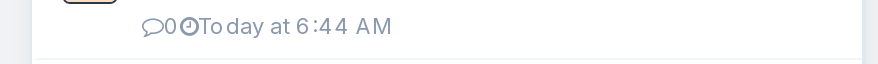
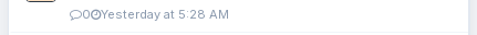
[198,12,392,40] Today at 6:44 AM -> [101,7,229,22] Yesterday at 5:28 AM

